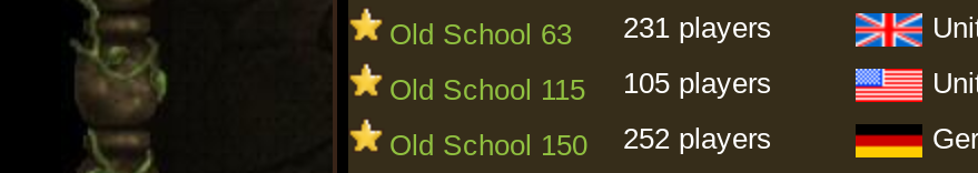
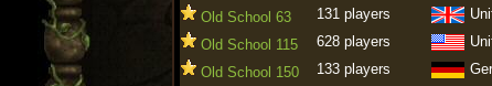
[389,11,772,51] Old School 63 231 players -> [200,6,390,25] Old School 63 131 players
[389,67,772,106] Old School 115 105 players -> [200,33,390,53] Old School 115 628 players
[389,122,772,162] Old School 150 252 players -> [200,61,390,80] Old School 150 133 players

